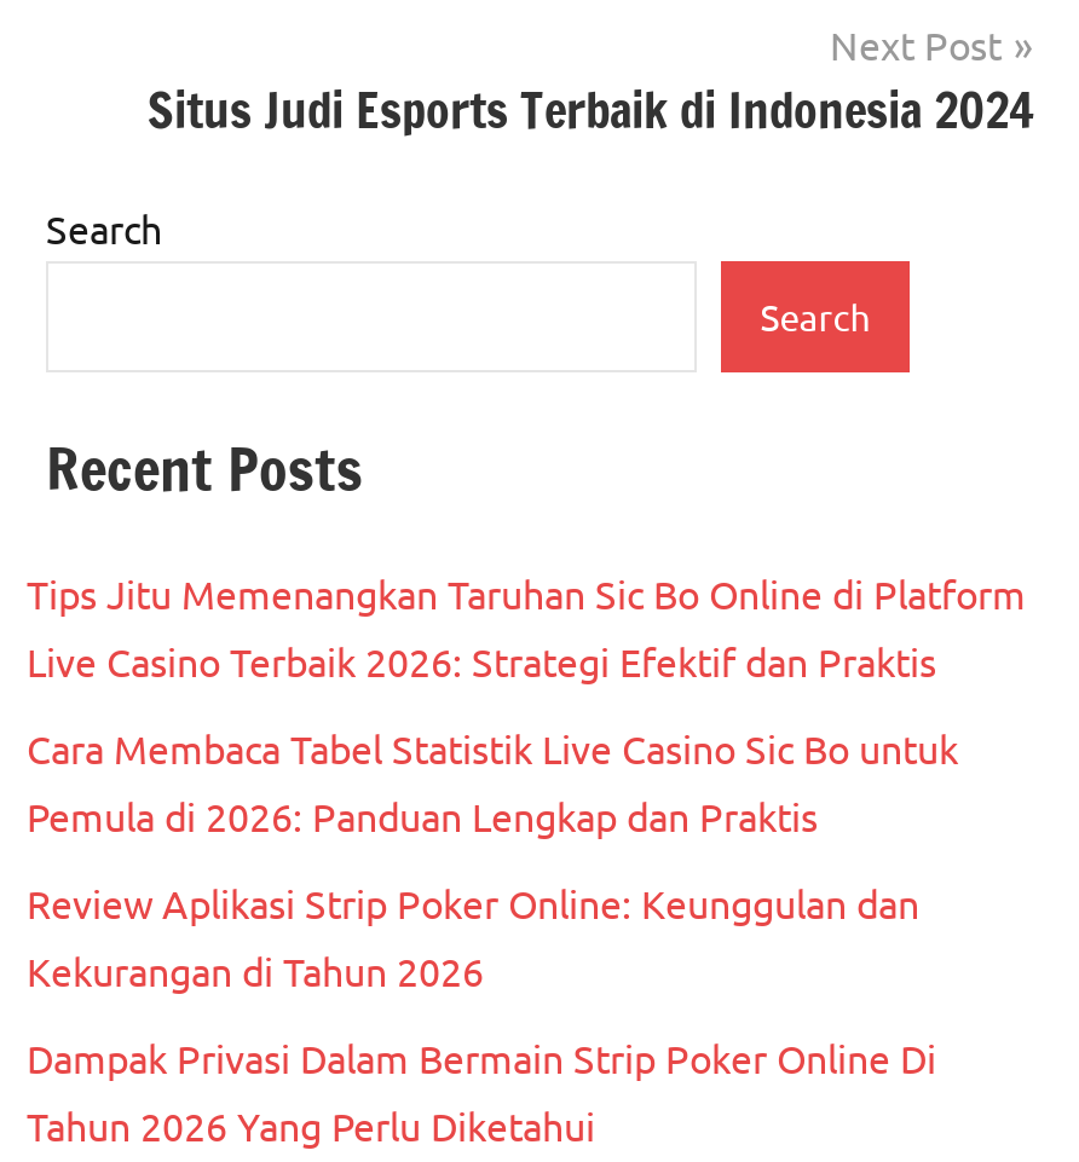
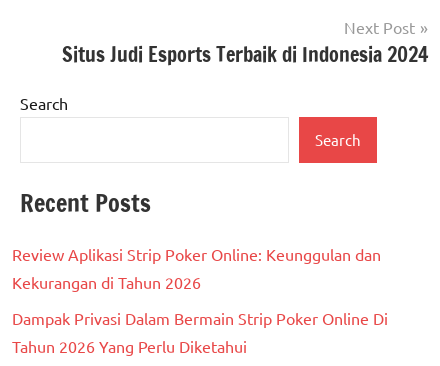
[27,567,1026,838] Tips Jitu Memenangkan Taruhan Sic Bo Online di Platform | Live Casino Terbaik 2026: Strategi Efektif dan Praktis | Cara Membaca Tabel Statistik Live Casino Sic Bo untuk | Pemula di 2026: Panduan Lengkap dan Praktis -> none

